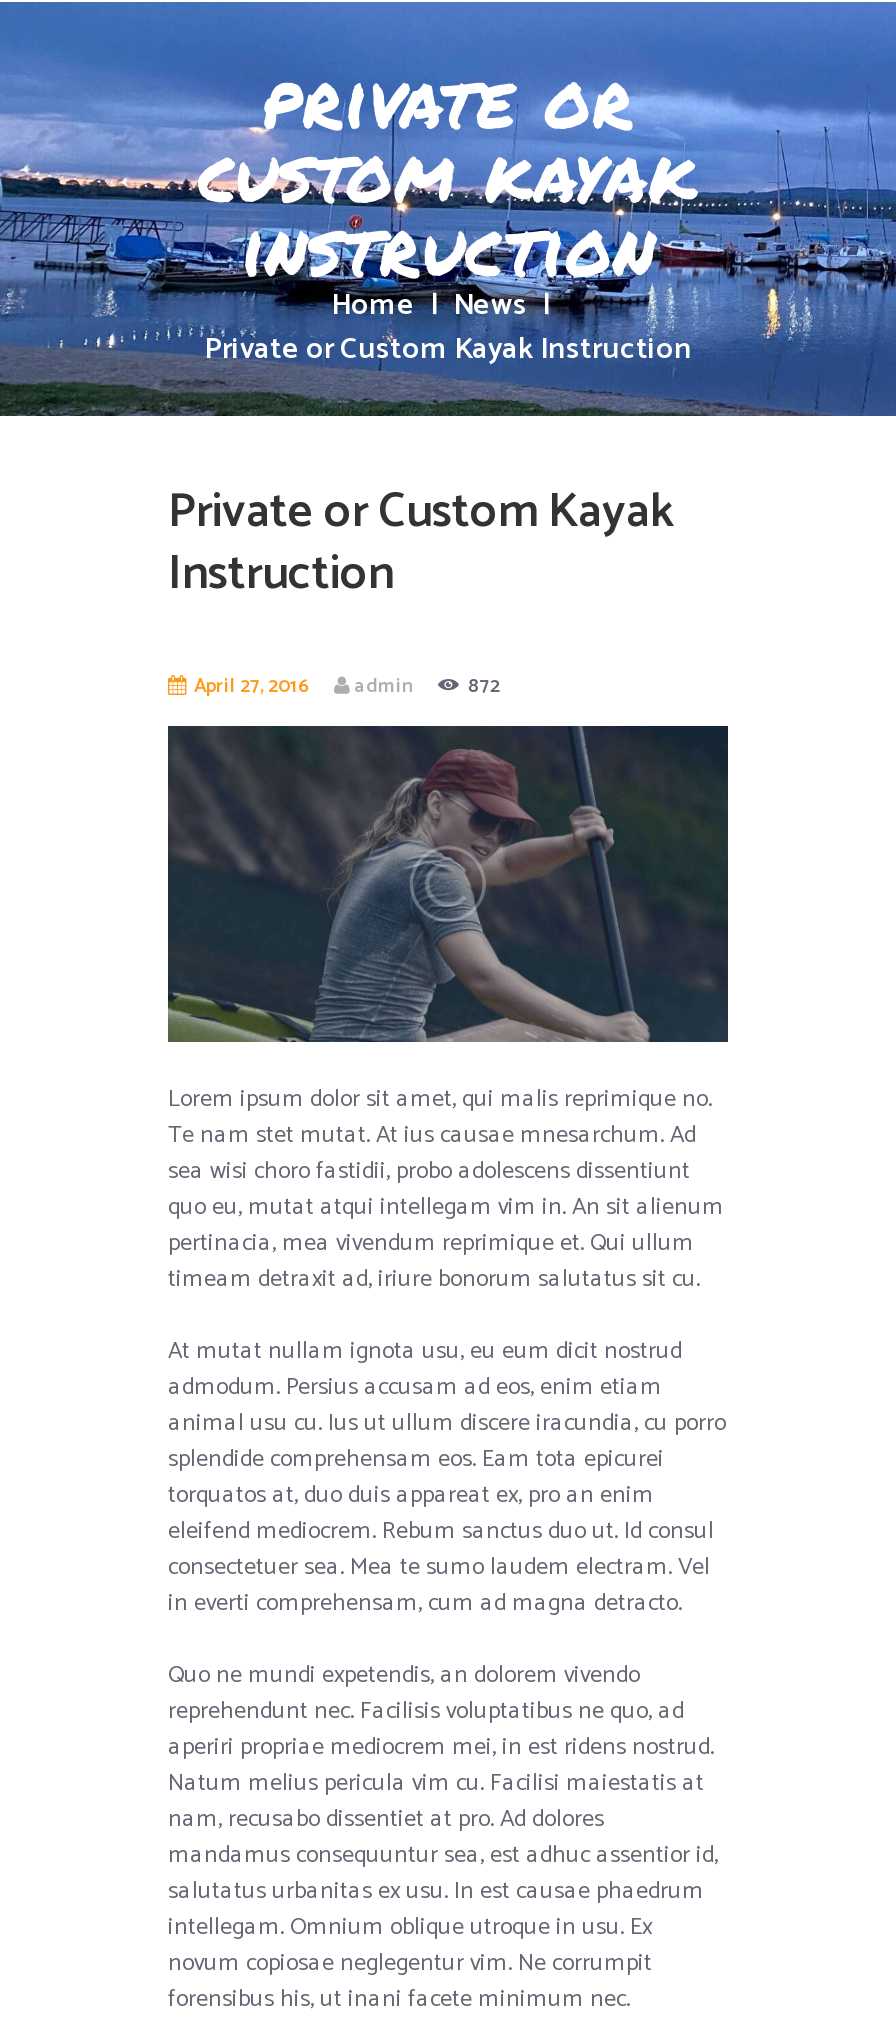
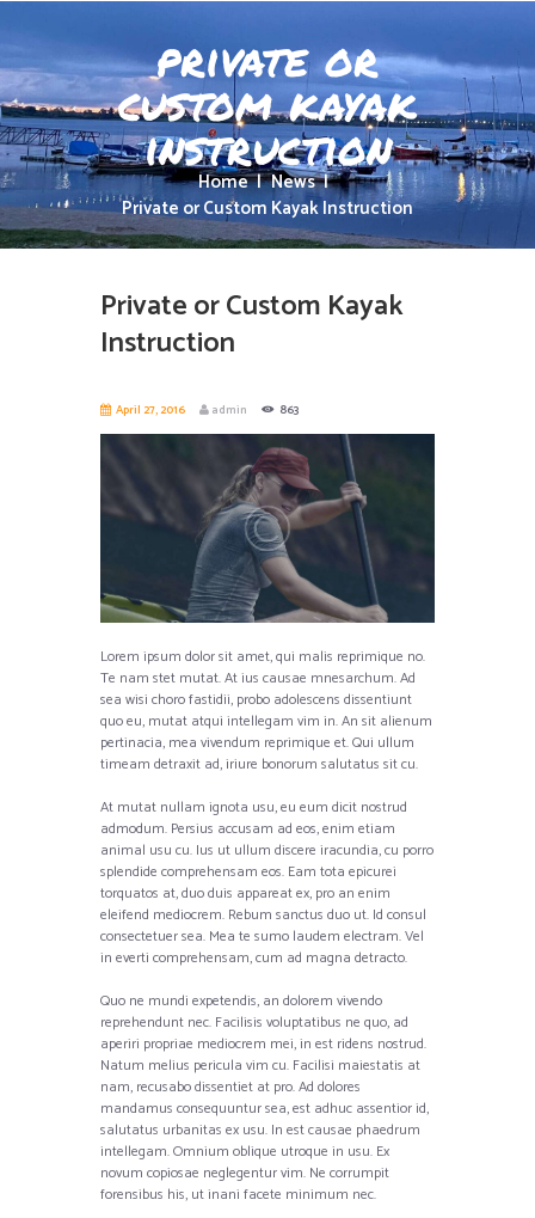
[194,670,500,702] April 27, 2016 admin 872 -> [116,400,298,420] April 27, 2016 admin 863

